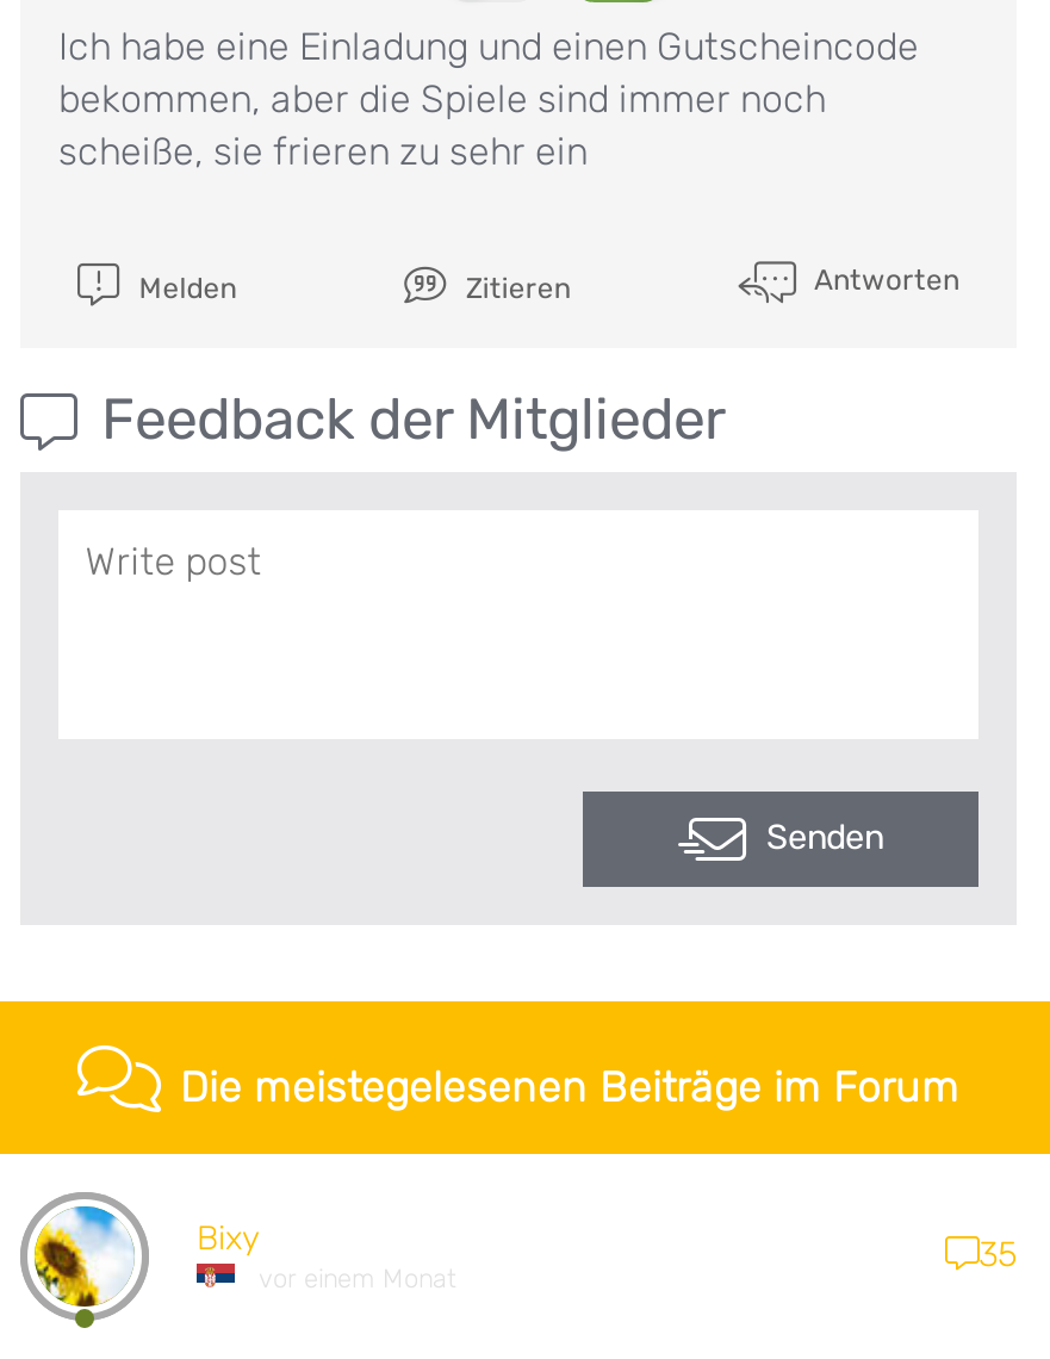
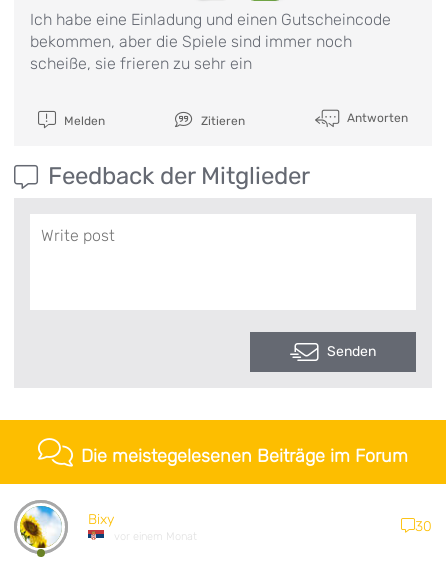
[978,1235,1017,1276] 35 -> [415,518,432,535] 30

